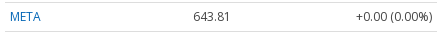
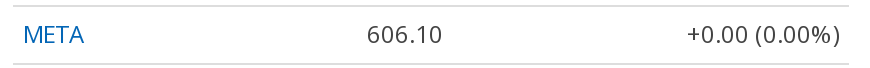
[193,8,231,25] 643.81 -> [367,16,443,50] 606.10

